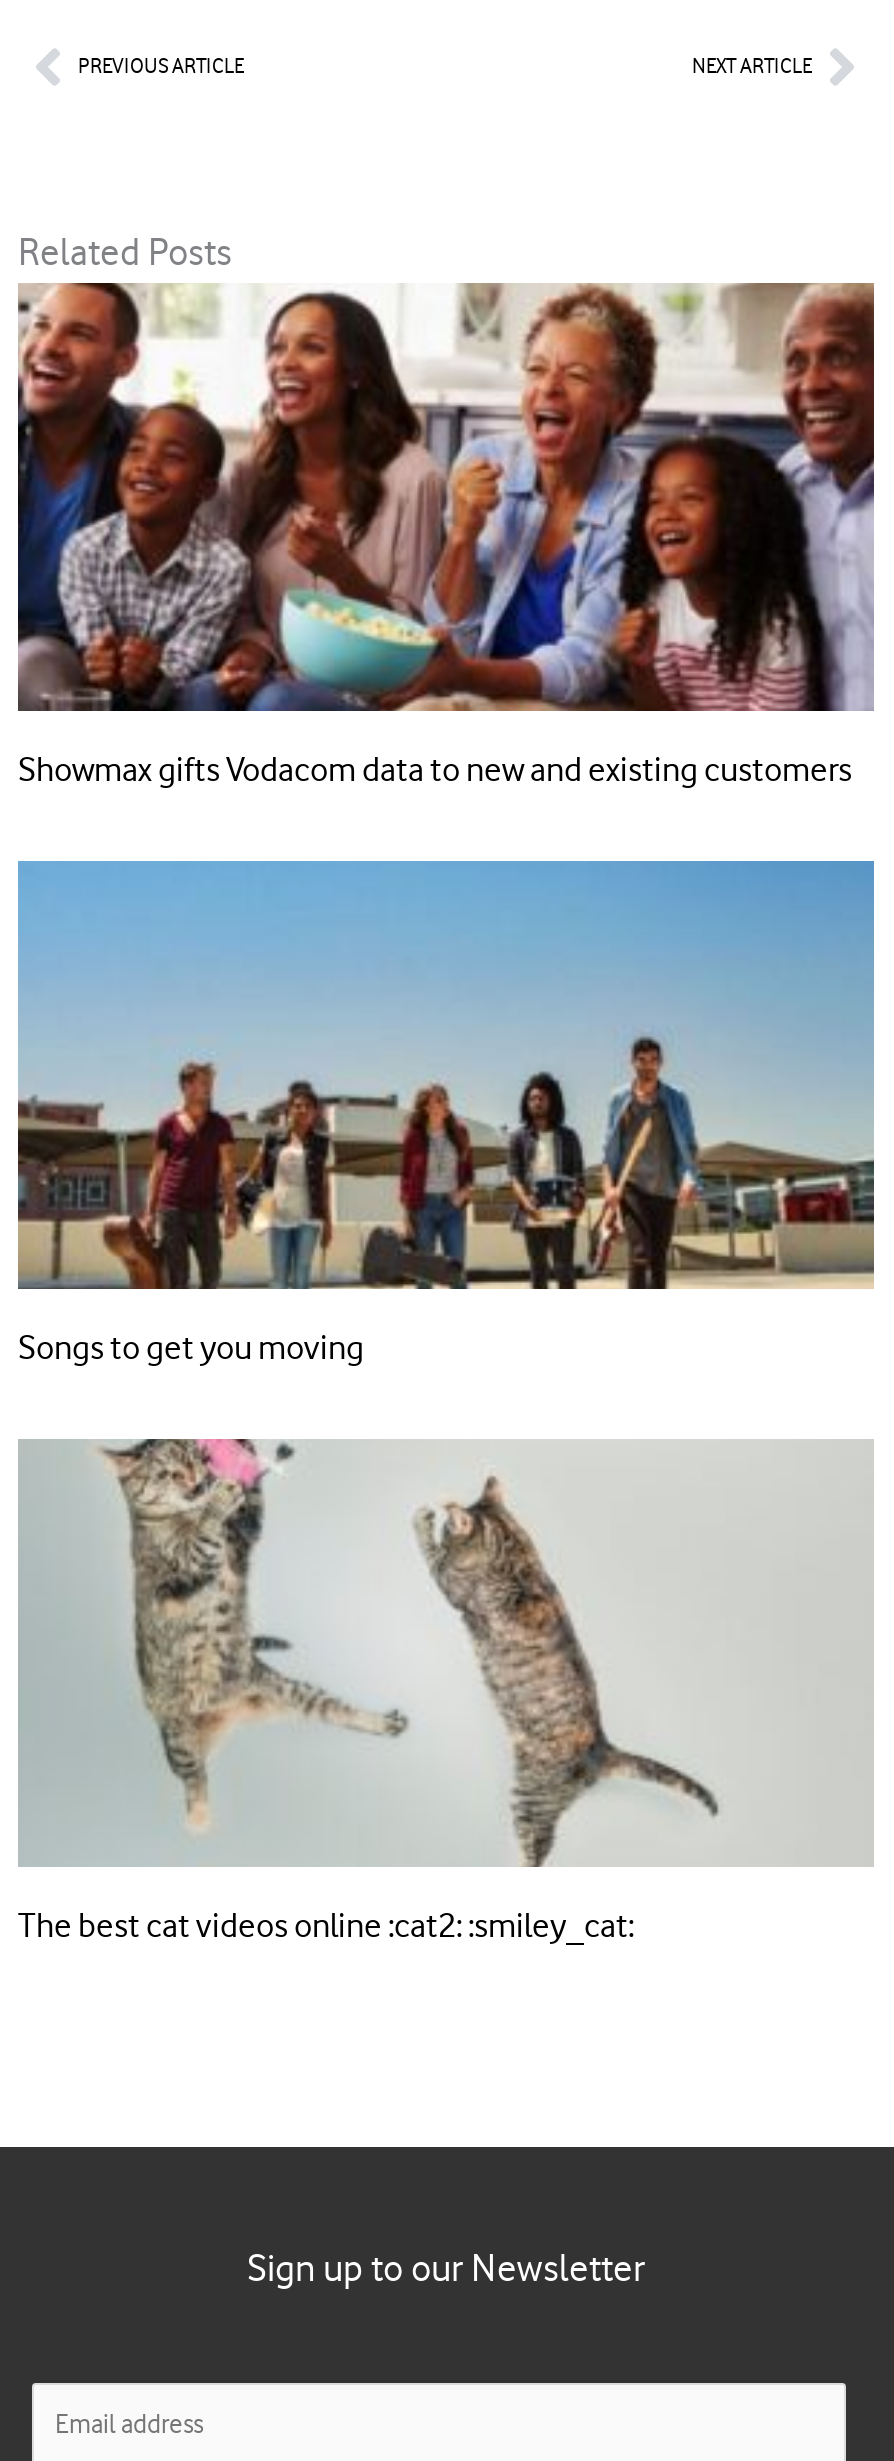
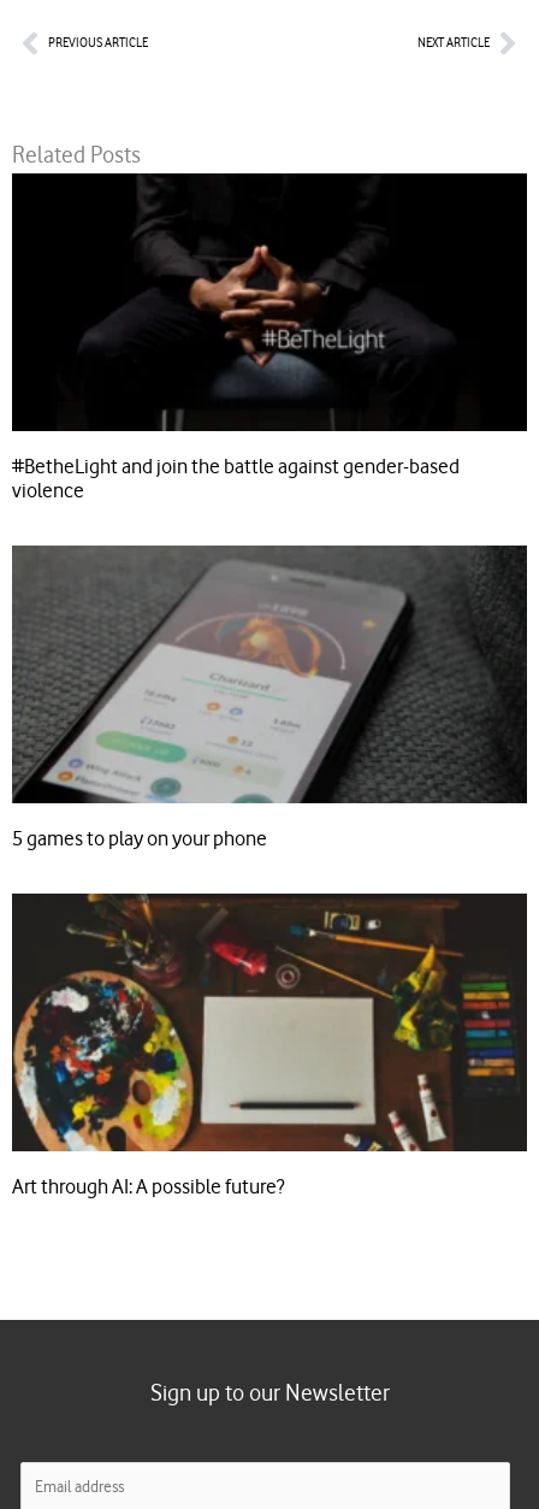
[16,281,876,788] [image] | Showmax gifts Vodacom data to new and existing customers -> [11,172,528,502] [image] | #BetheLight and join the battle against gender-based | violence
[16,859,876,1366] [image] | Songs to get you moving -> [11,544,528,850] [image] | 5 games to play on your phone
[18,1439,874,1944] [image] | The best cat videos online :cat2: :smiley_cat: -> [12,892,528,1198] [image] | Art through AI: A possible future?

